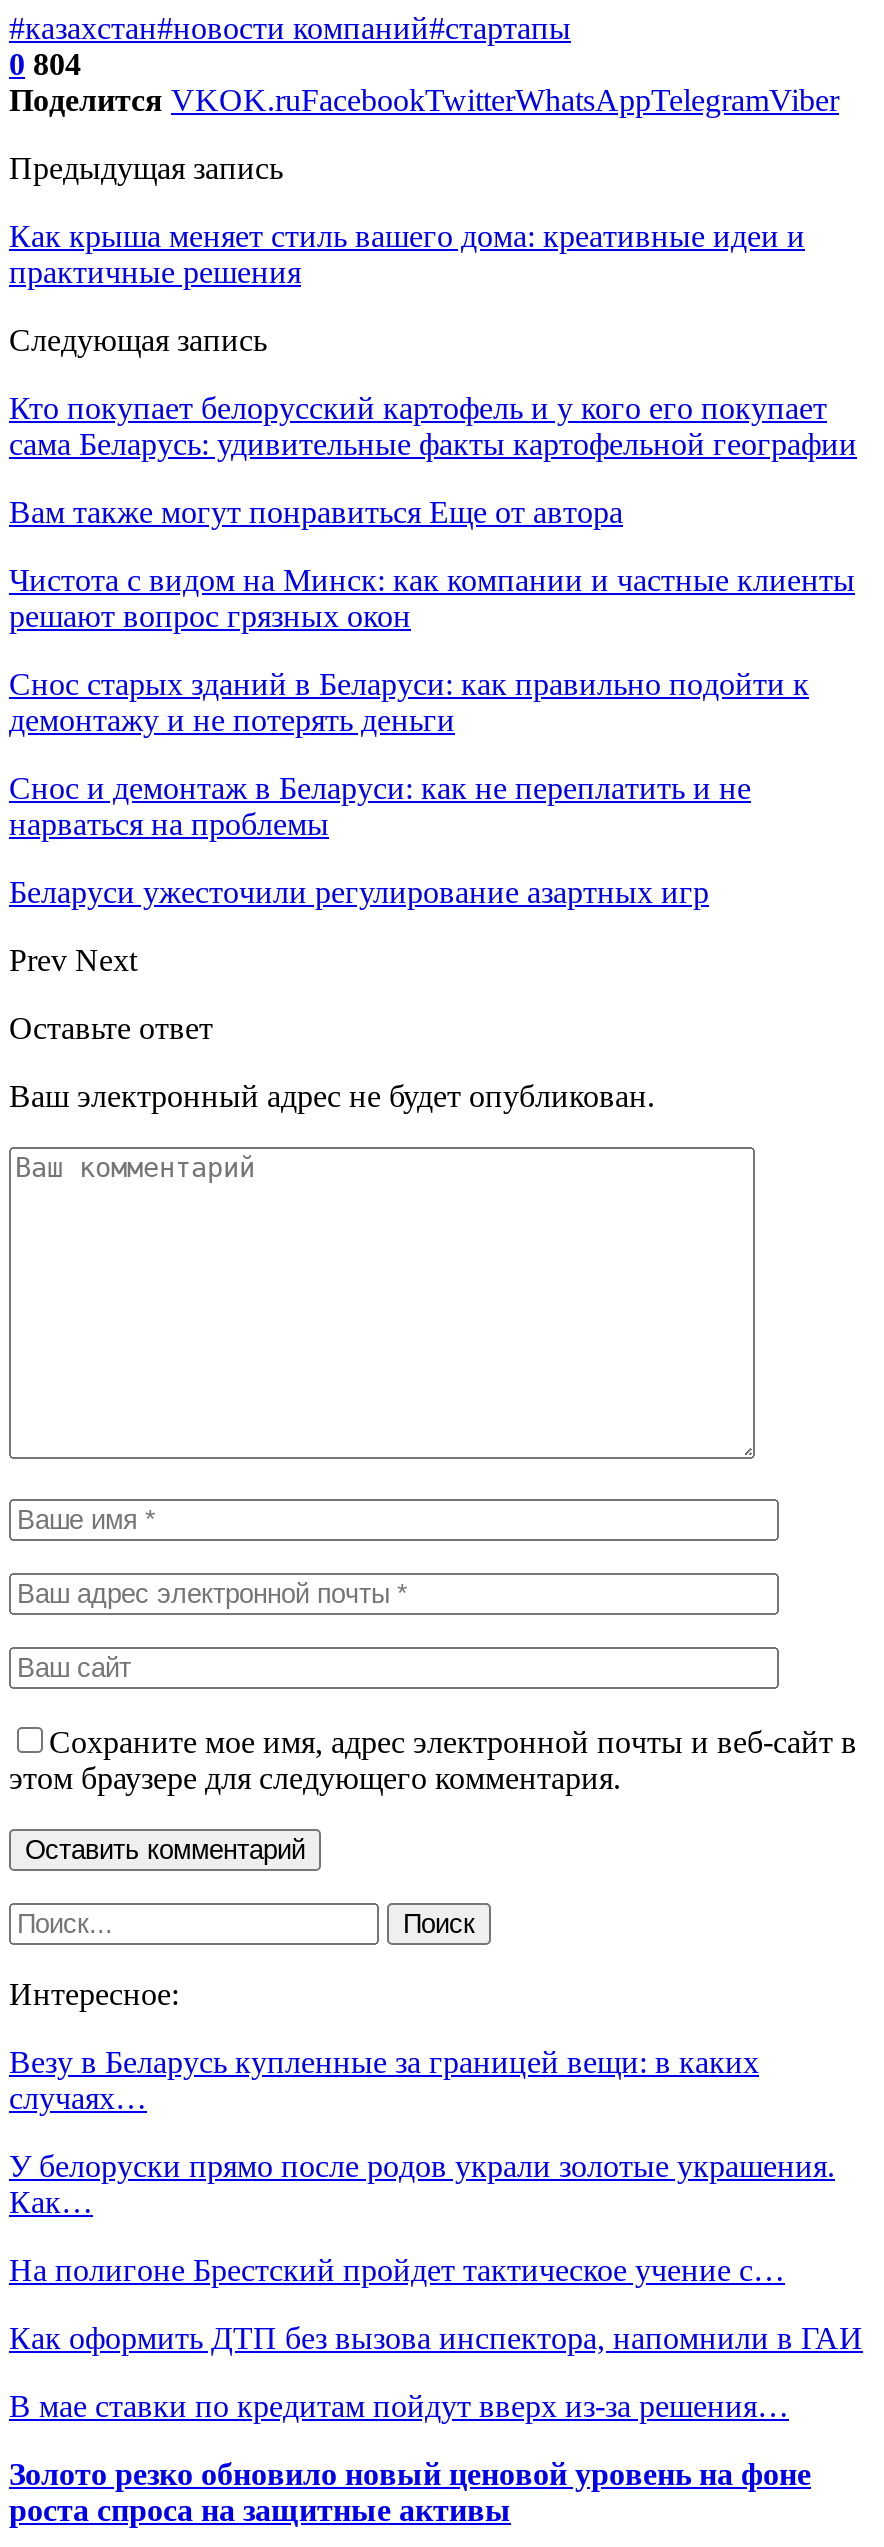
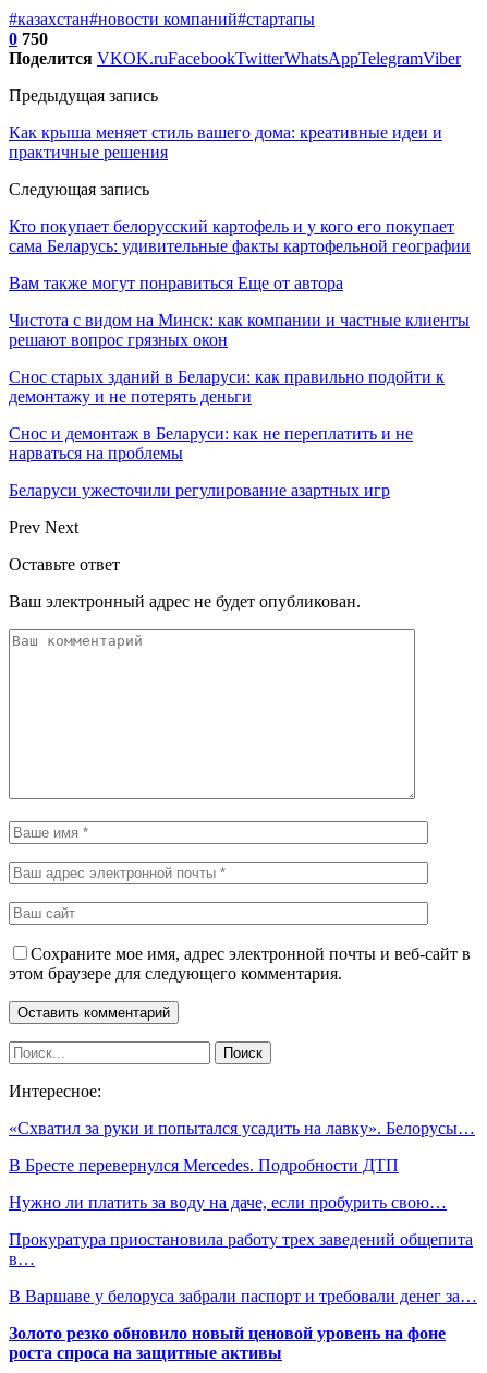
[9,47,81,81] 0 804 -> [9,29,48,48] 0 750
[9,2045,759,2115] Везу в Беларусь купленные за границей вещи: в каких | случаях… -> [9,1119,475,1137] «Схватил за руки и попытался усадить на лавку». Белорусы…
[9,2149,835,2219] У белоруски прямо после родов украли золотые украшения. | Как… -> [9,1156,399,1174] В Бресте перевернулся Mercedes. Подробности ДТП
[9,2253,785,2287] На полигоне Брестский пройдет тактическое учение с… -> [9,1193,447,1211] Нужно ли платить за воду на даче, если пробурить свою…
[9,2321,863,2355] Как оформить ДТП без вызова инспектора, напомнили в ГАИ -> [9,1230,473,1268] Прокуратура приостановила работу трех заведений общепита | в…
[9,2389,789,2423] В мае ставки по кредитам пойдут вверх из-за решения… -> [9,1287,477,1305] В Варшаве у белоруса забрали паспорт и требовали денег за…

